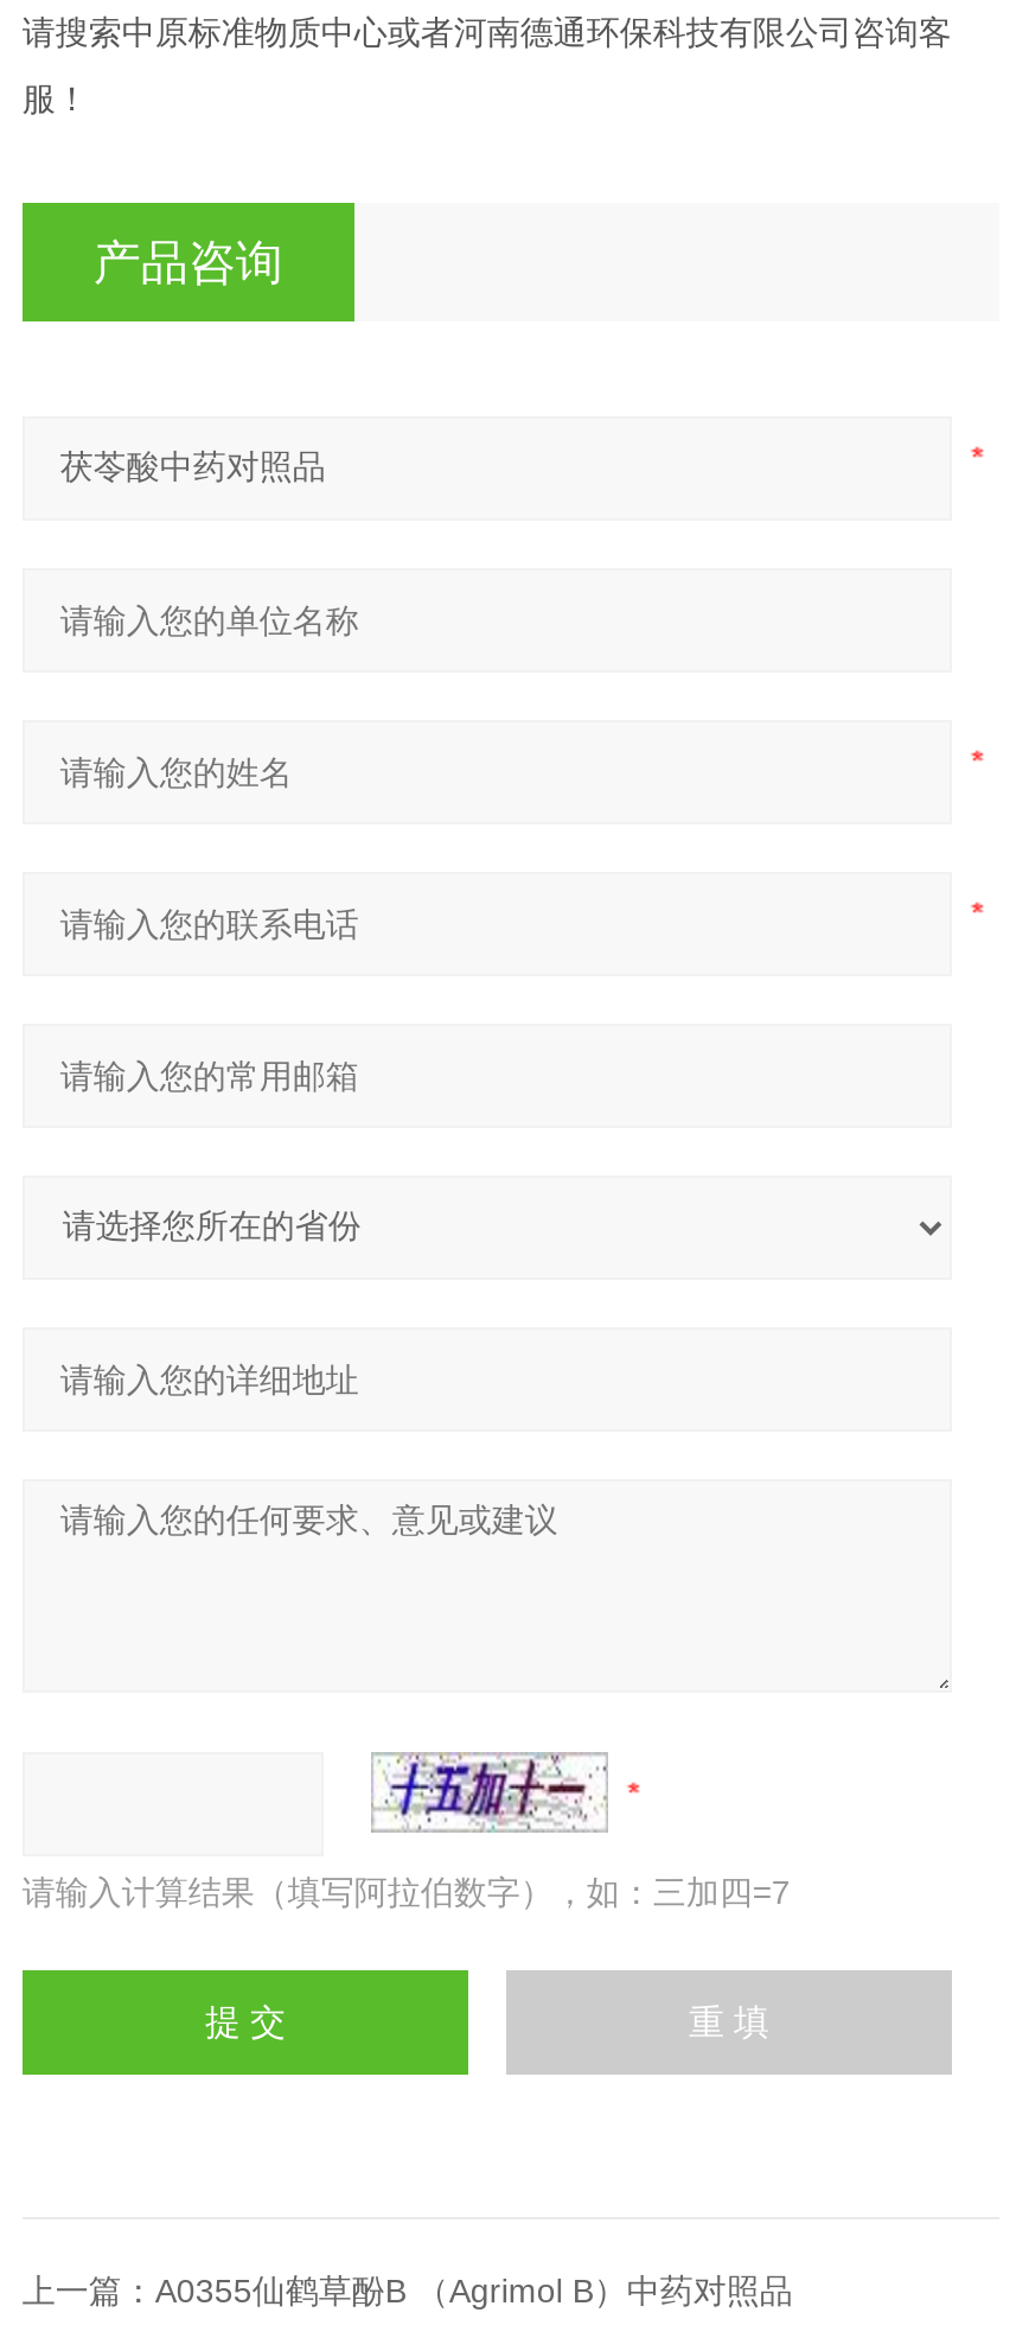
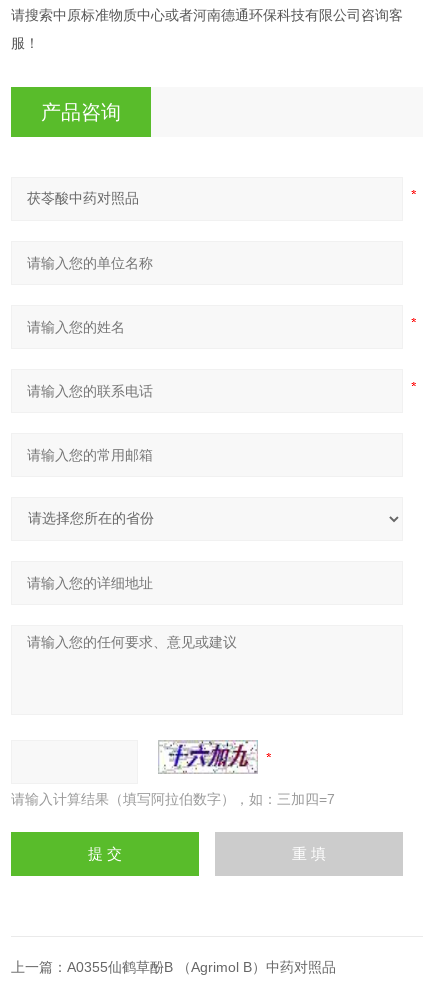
[383,1754,599,1830] [image] -> [164,741,257,774] [image]

